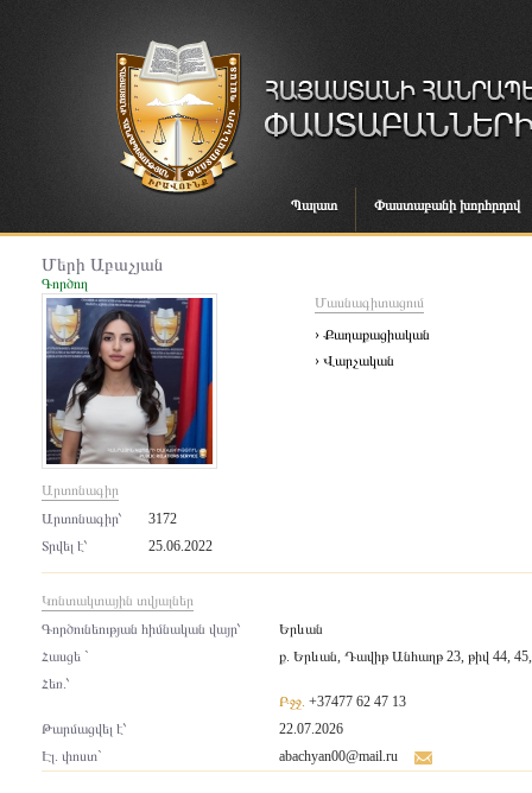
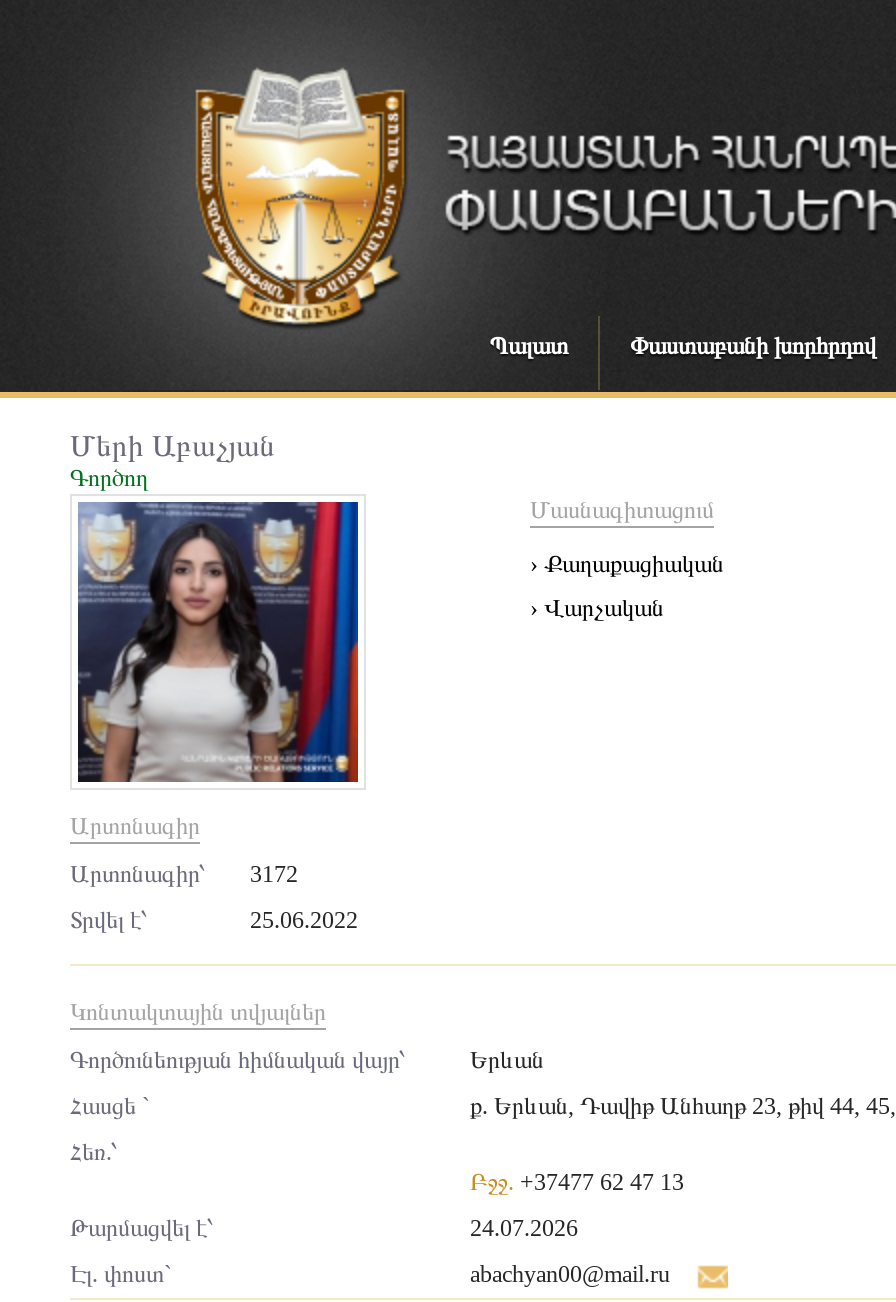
[279,721,343,737] 22.07.2026 -> [470,1214,578,1242] 24.07.2026

